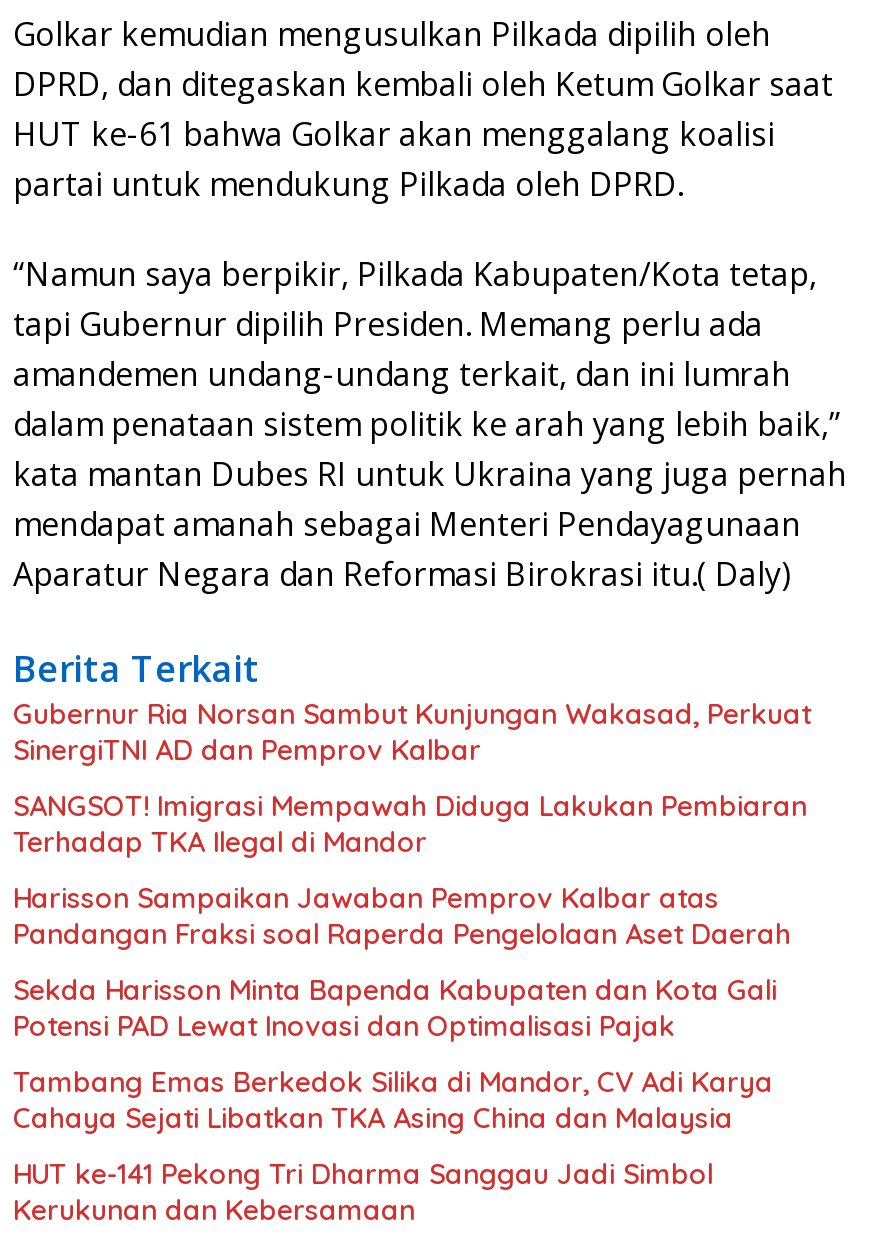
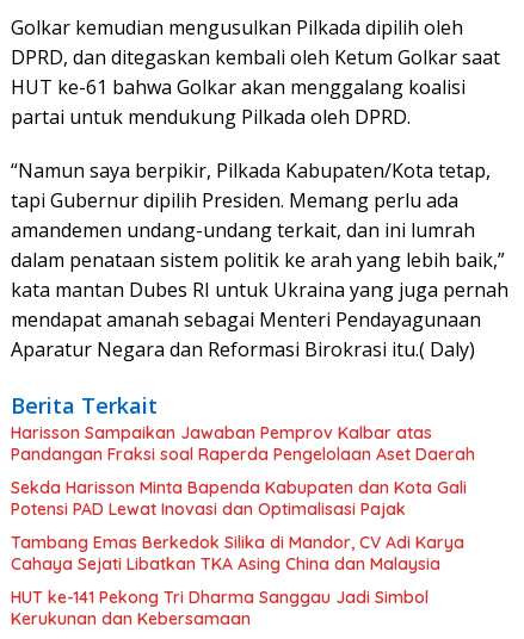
[13,696,811,860] Gubernur Ria Norsan Sambut Kunjungan Wakasad, Perkuat | SinergiTNI AD dan Pemprov Kalbar | SANGSOT! Imigrasi Mempawah Diduga Lakukan Pembiaran | Terhadap TKA Ilegal di Mandor -> none

